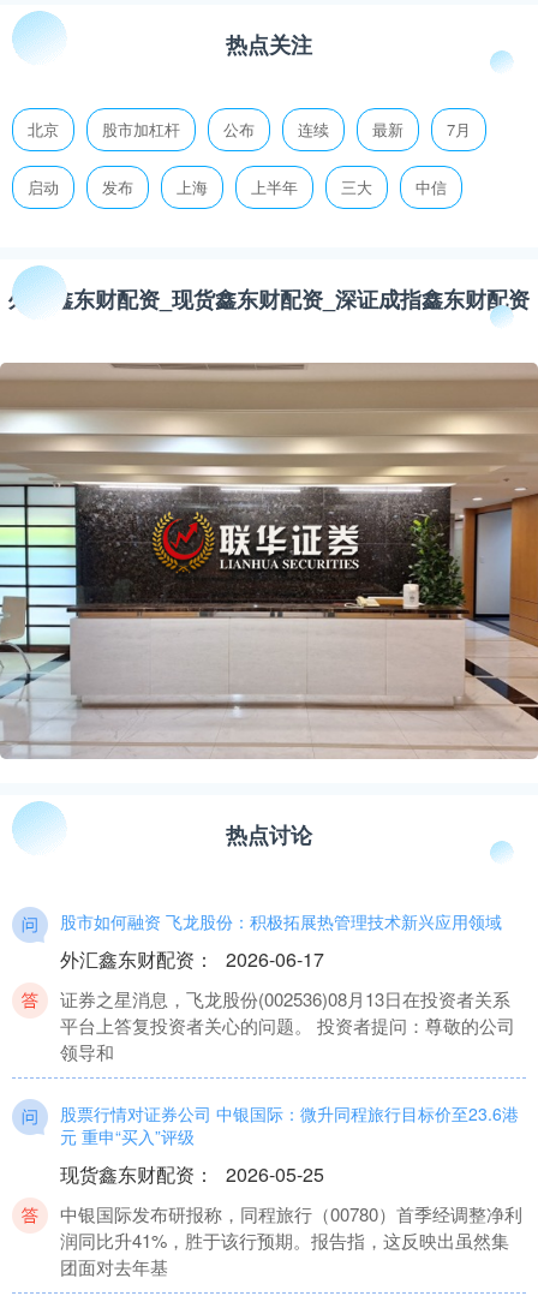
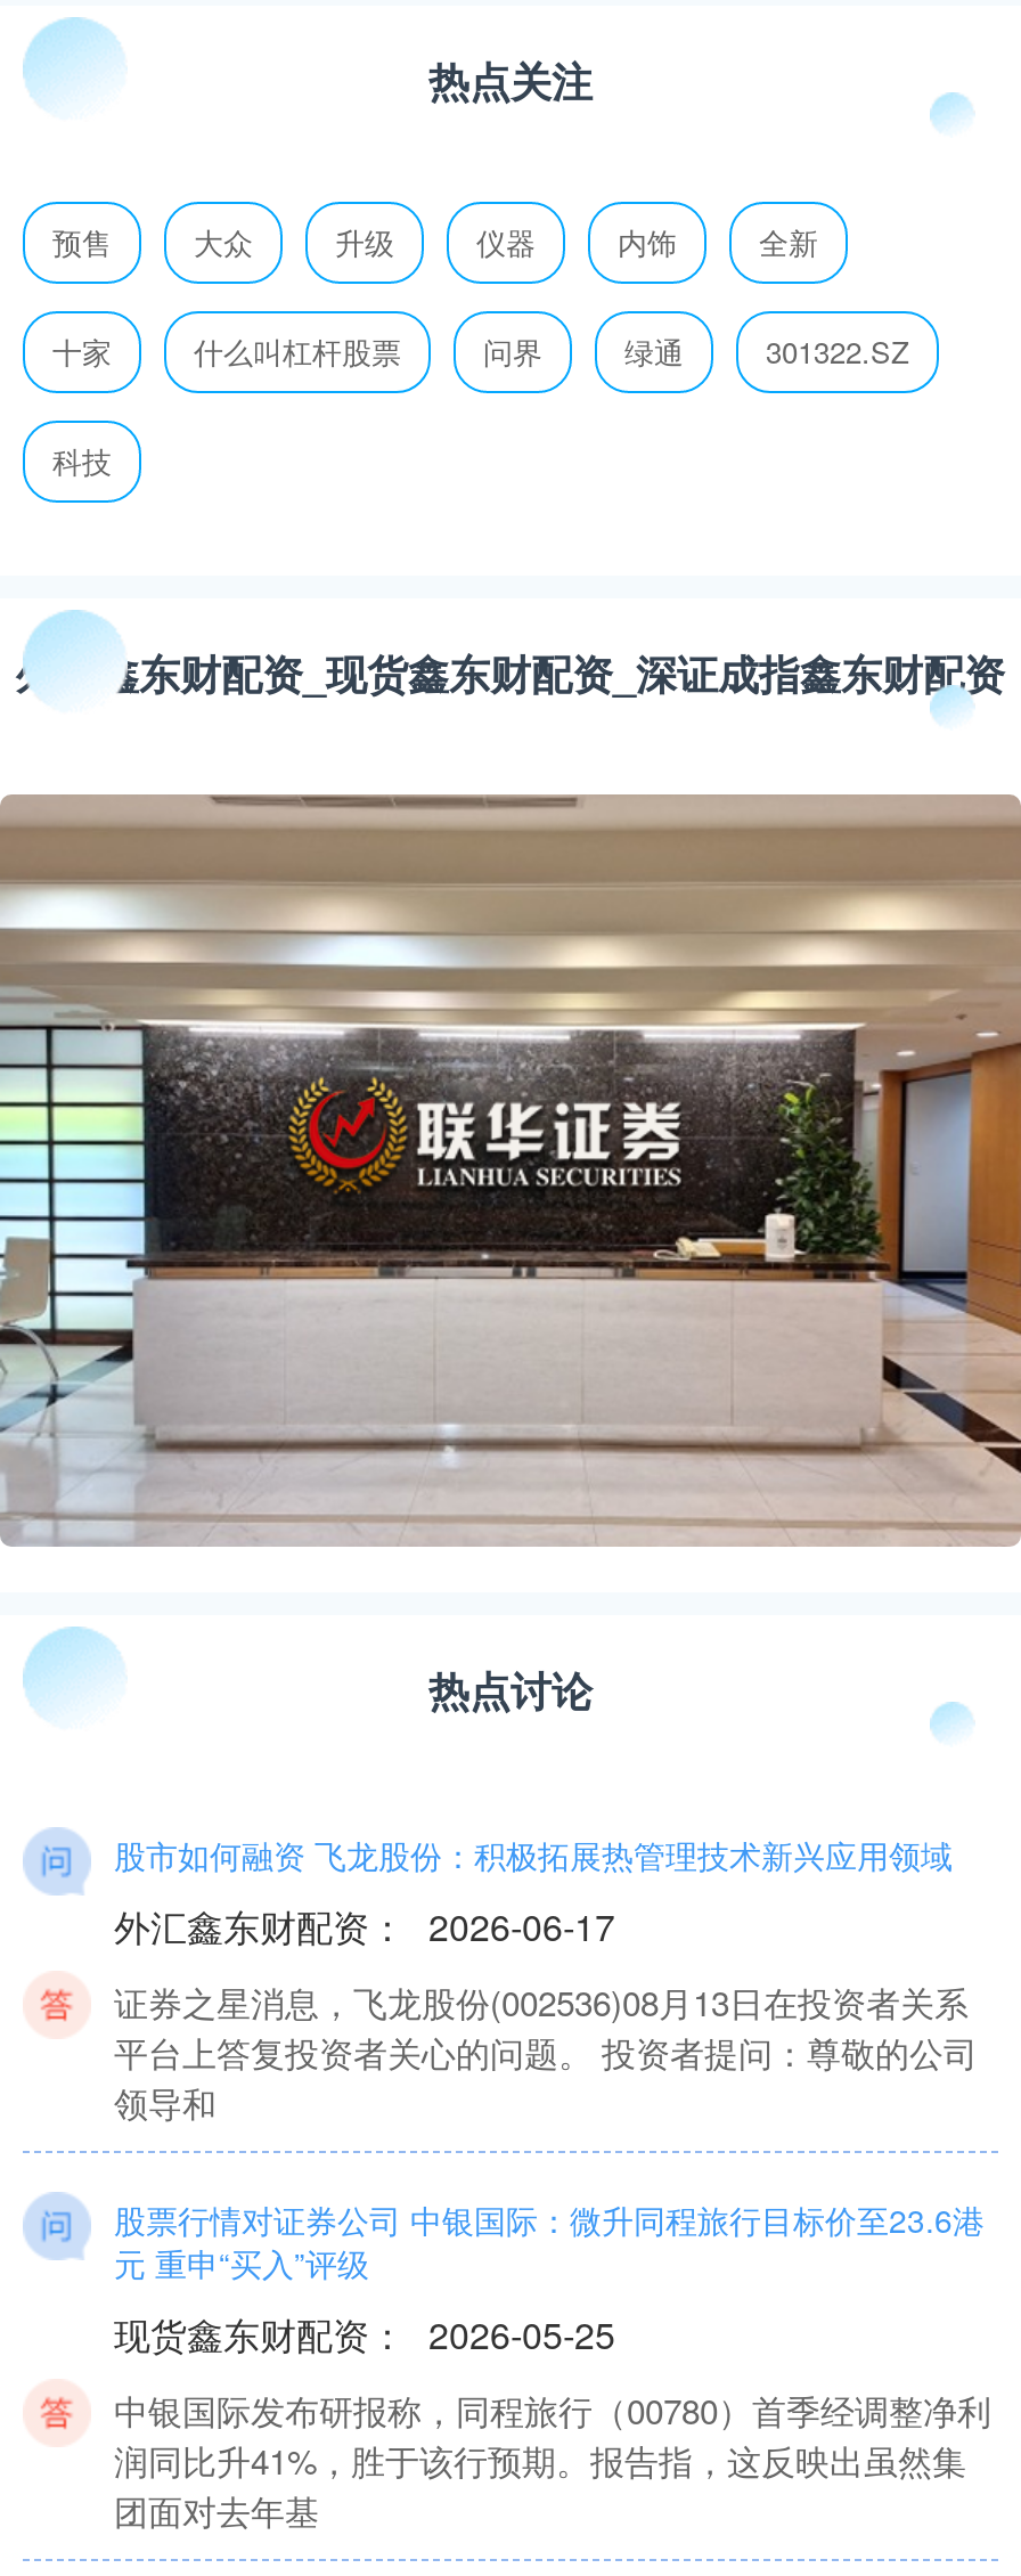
[28,118,471,198] 北京 | 股市加杠杆 | 公布 | 连续 | 最新 | 7月 | 启动 | 发布 | 上海 | 上半年 | 三大 | 中信 -> [52,220,909,482] 预售 | 大众 | 升级 | 仪器 | 内饰 | 全新 | 十家 | 什么叫杠杆股票 | 问界 | 绿通 | 301322.SZ | 科技

